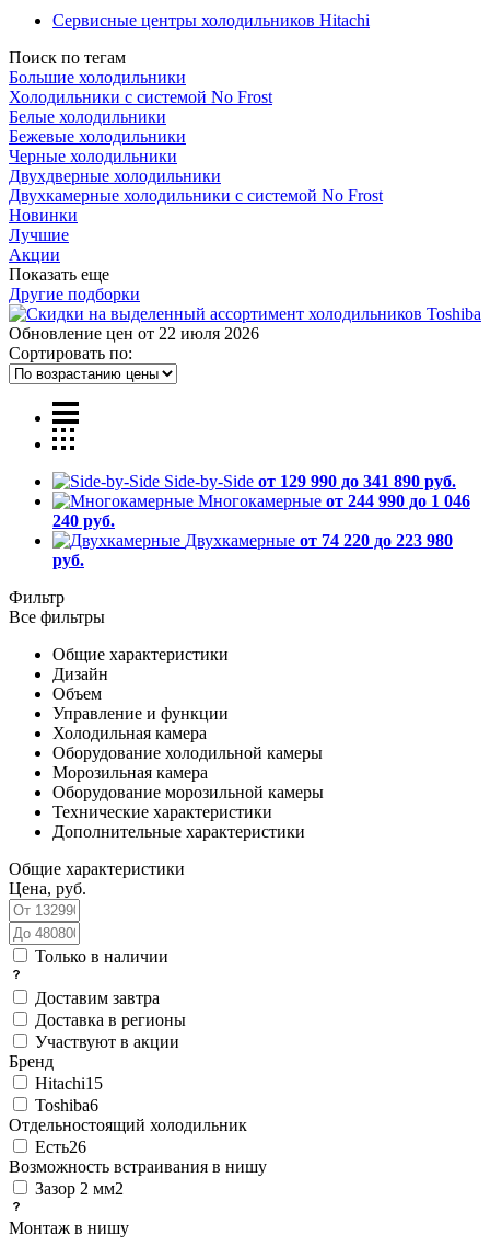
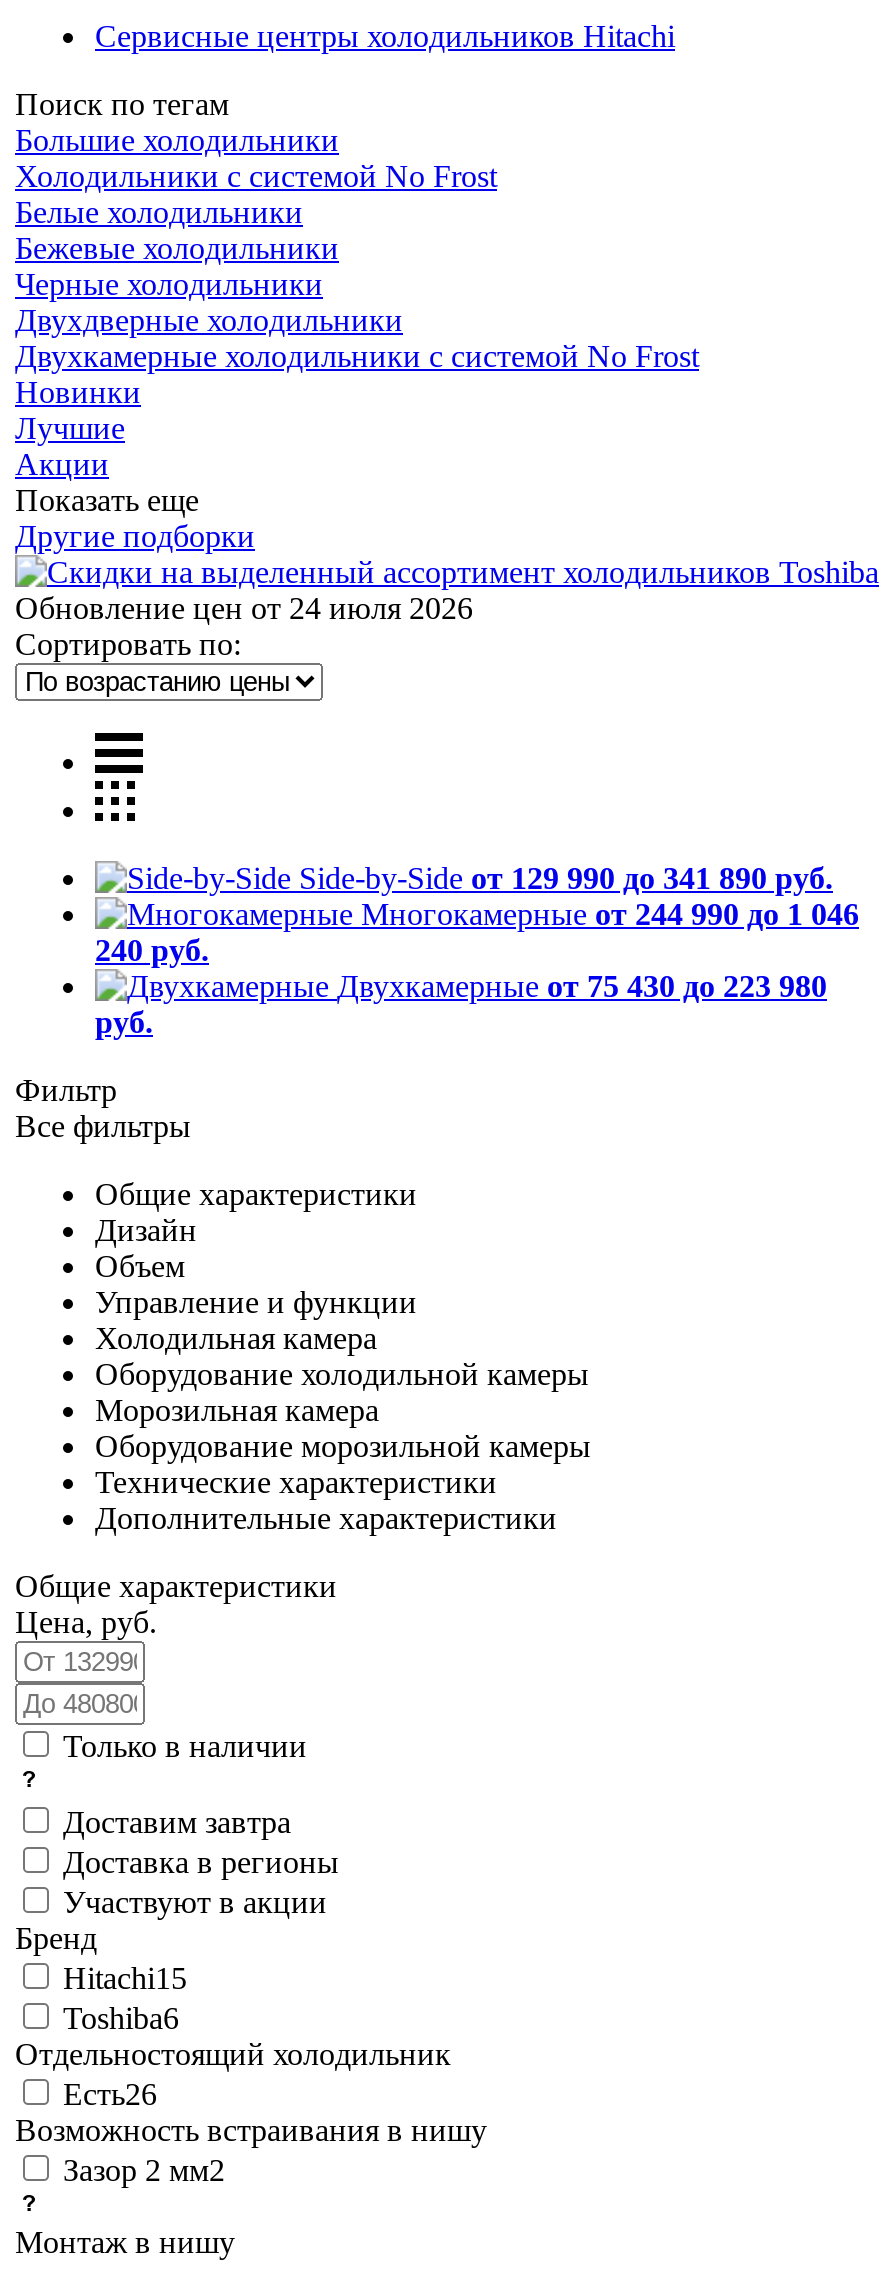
[9,324,259,343] Обновление цен от 22 июля 2026 -> [15,591,473,625] Обновление цен от 24 июля 2026
[185,531,453,549] Двухкамерные от 74 220 до 223 980 -> [337,969,827,1003] Двухкамерные от 75 430 до 223 980

